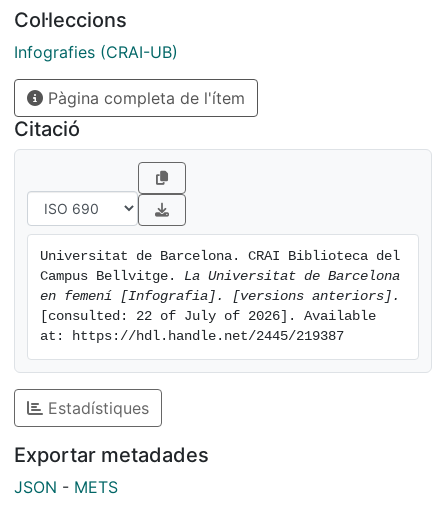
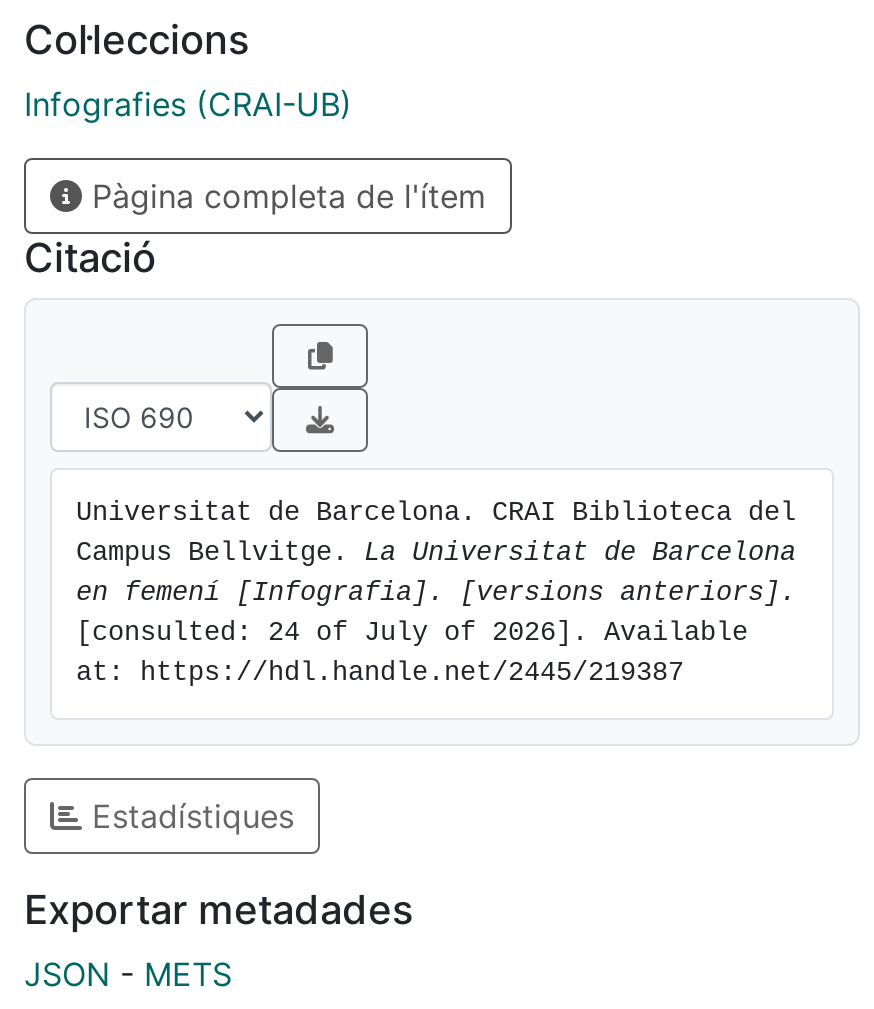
[40,309,376,324] [consulted: 22 of July of 2026]. Available -> [76,618,748,648] [consulted: 24 of July of 2026]. Available

